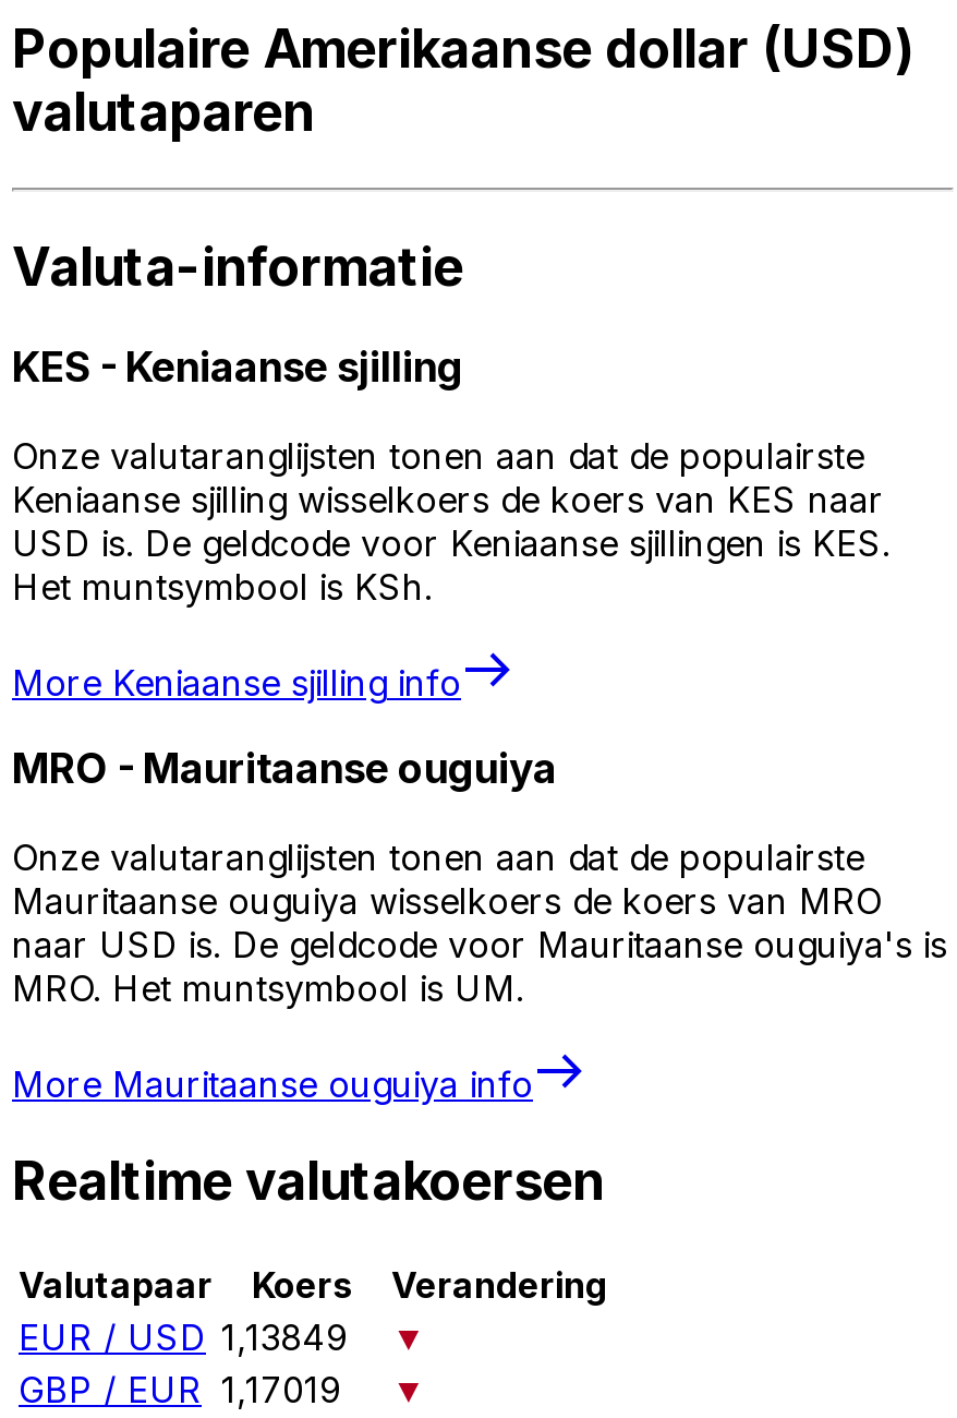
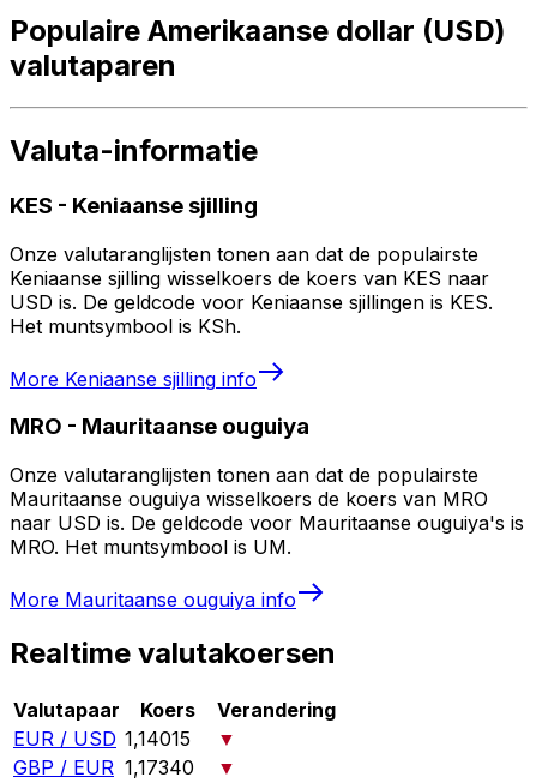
[19,1315,348,1359] EUR / USD 1,13849 -> [13,727,191,751] EUR / USD 1,14015
[19,1368,341,1411] GBP / EUR 1,17019 -> [13,755,194,779] GBP / EUR 1,17340

